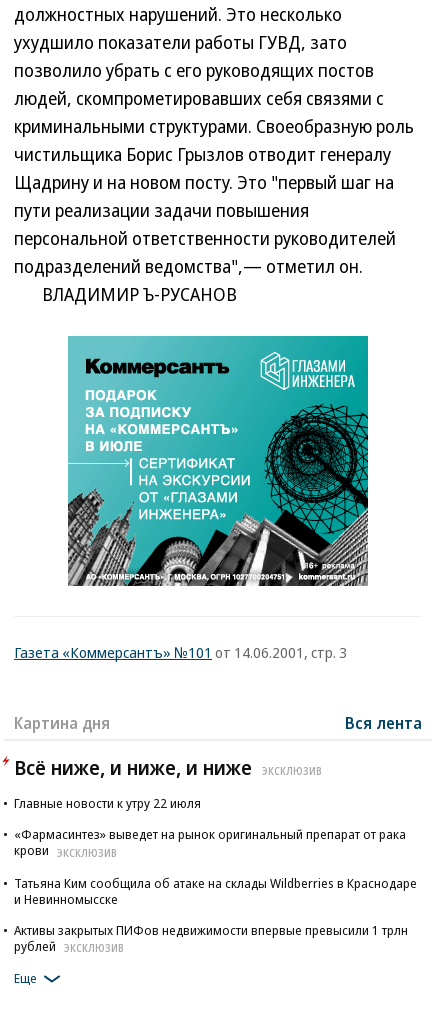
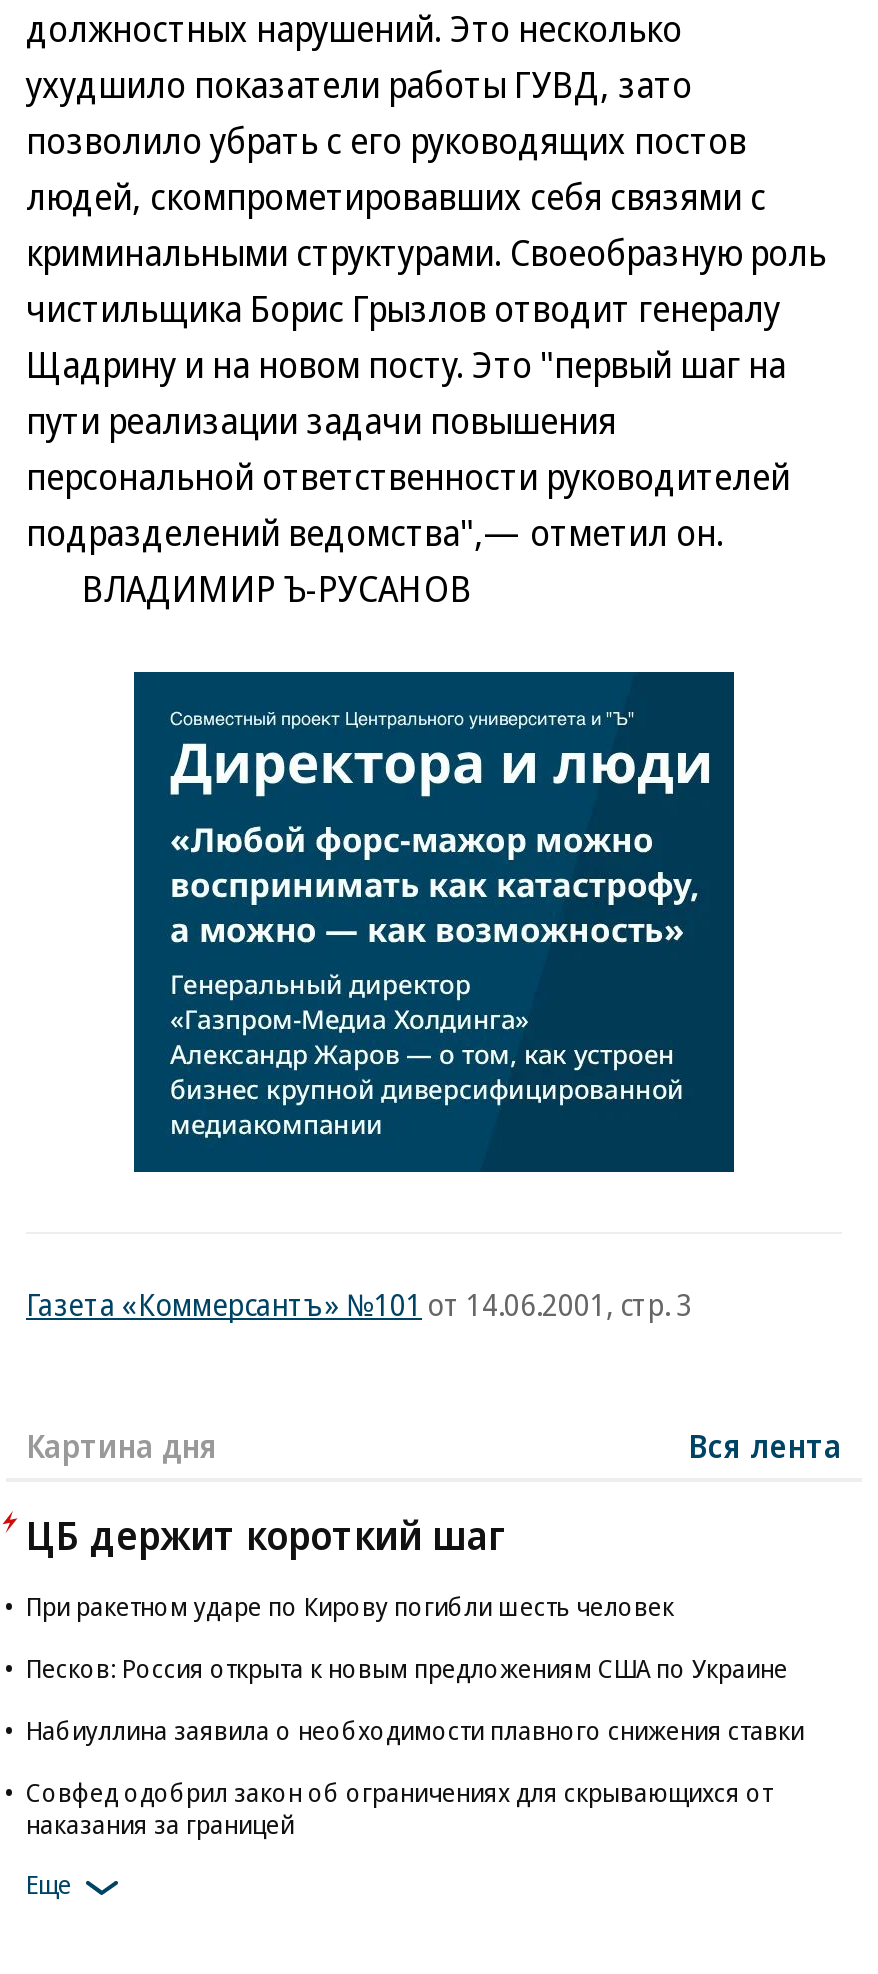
[67,335,369,587] [image] -> [132,670,736,1174] [image]
[14,754,322,781] Всё ниже, и ниже, и ниже | ЭКСКЛЮЗИВ -> [26,1508,504,1562] ЦБ держит короткий шаг
[14,794,201,812] Главные новости к утру 22 июля -> [26,1588,674,1624] При ракетном ударе по Кирову погибли шесть человек
[14,825,406,859] «Фармасинтез» выведет на рынок оригинальный препарат от рака | крови ЭКСКЛЮЗИВ -> [26,1650,788,1686] Песков: Россия открыта к новым предложениям США по Украине
[14,873,417,907] Татьяна Ким сообщила об атаке на склады Wildberries в Краснодаре | и Невинномысске -> [26,1712,804,1748] Набиуллина заявила о необходимости плавного снижения ставки
[14,920,408,955] Активы закрытых ПИФов недвижимости впервые превысили 1 трлн | рублей ЭКСКЛЮЗИВ -> [26,1774,772,1842] Совфед одобрил закон об ограничениях для скрывающихся от | наказания за границей

